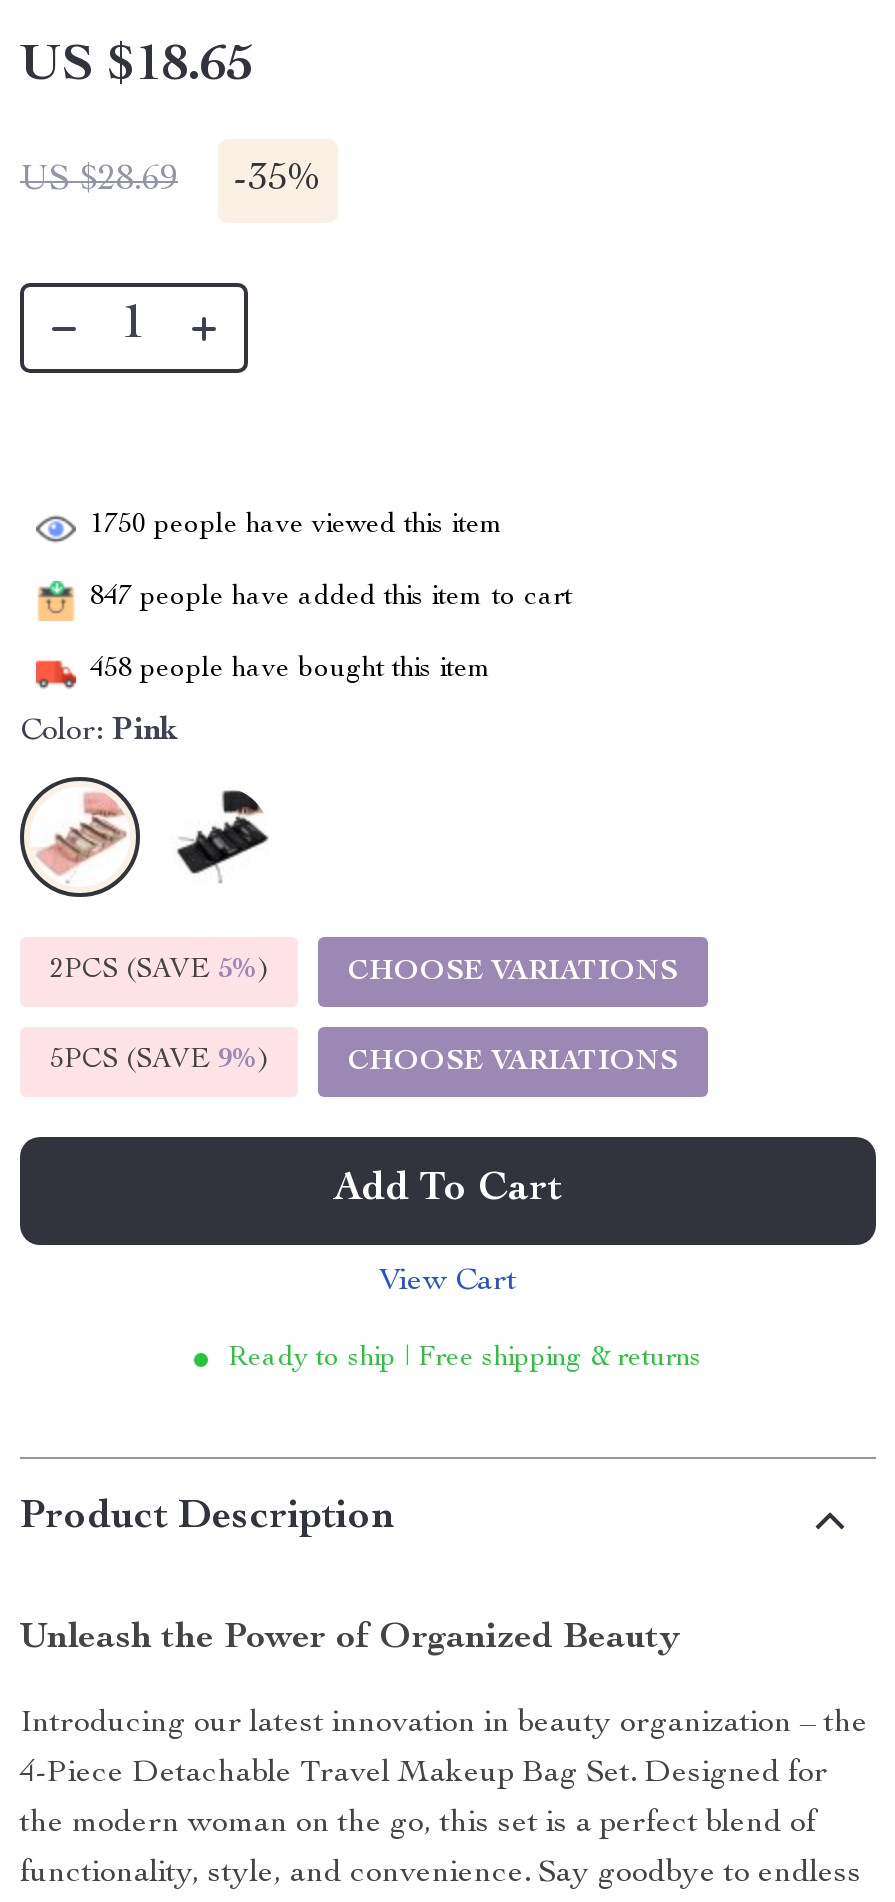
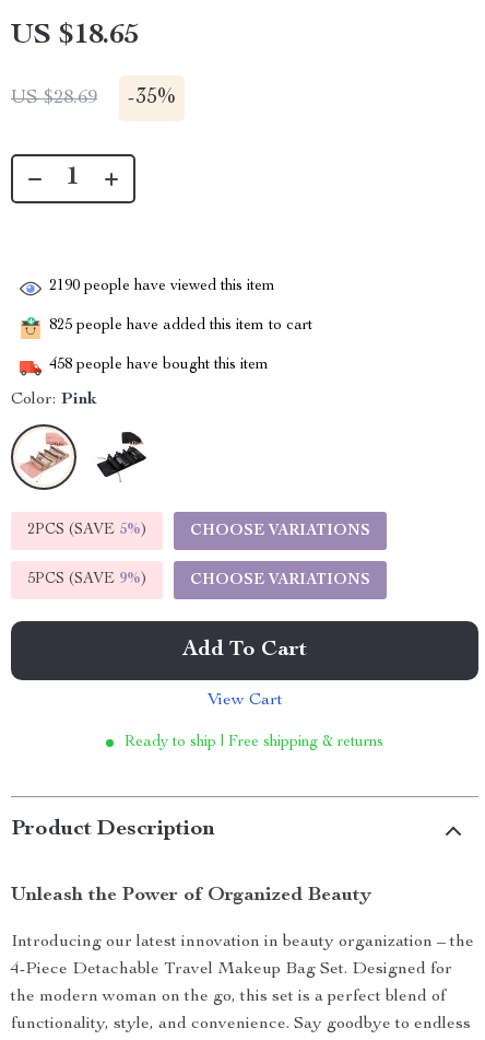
[90,512,504,540] 1750 people have viewed this item -> [49,279,275,295] 2190 people have viewed this item
[90,584,572,612] 847 people have added this item to cart -> [49,319,312,334] 825 people have added this item to cart

